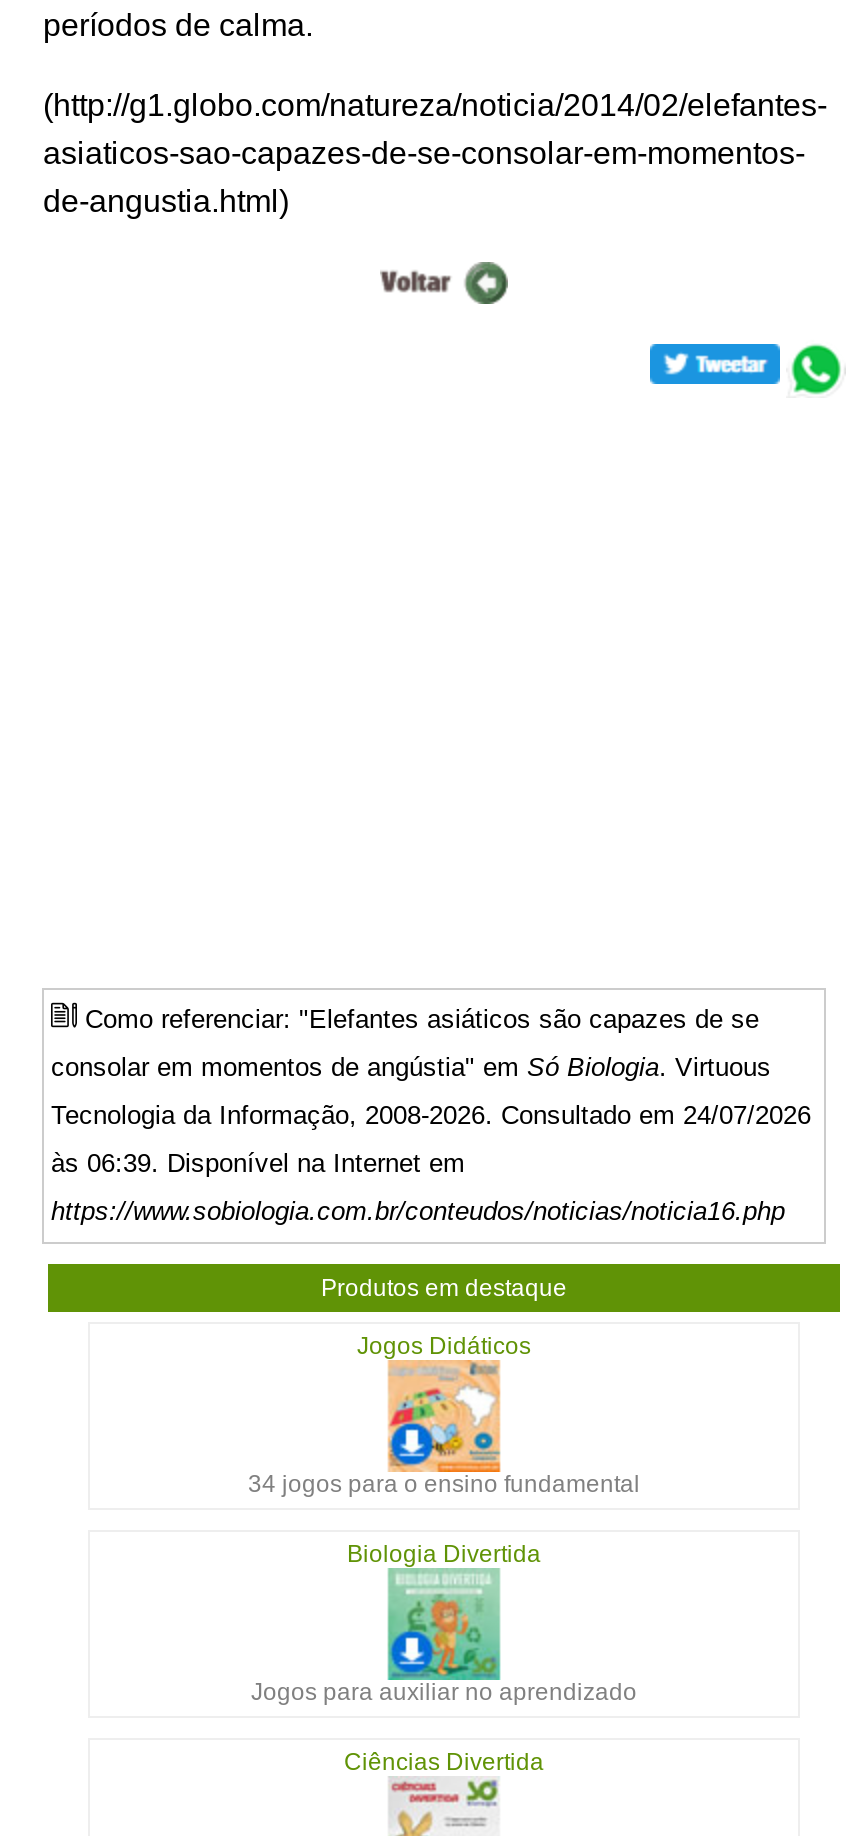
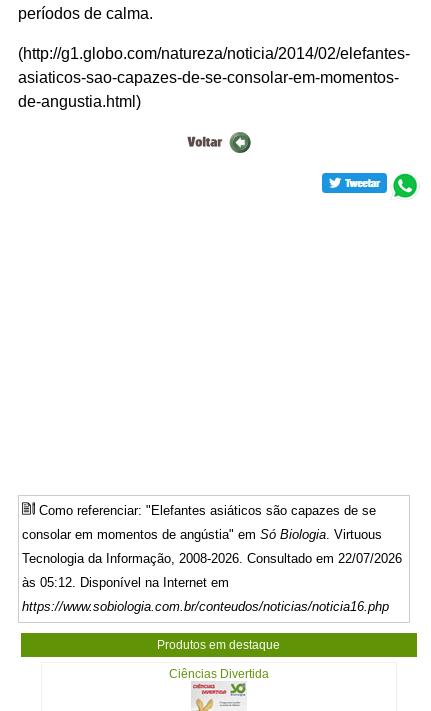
[51,1100,811,1130] Tecnologia da Informação, 2008-2026. Consultado em 24/07/2026 -> [22,551,402,566] Tecnologia da Informação, 2008-2026. Consultado em 22/07/2026
[51,1148,465,1178] às 06:39. Disponível na Internet em -> [22,575,229,590] às 05:12. Disponível na Internet em
[357,1332,531,1360] Jogos Didáticos -> none
[248,1376,640,1568] [image] | 34 jogos para o ensino fundamental | Biologia Divertida -> none
[251,1584,637,1706] [image] | Jogos para auxiliar no aprendizado -> none

